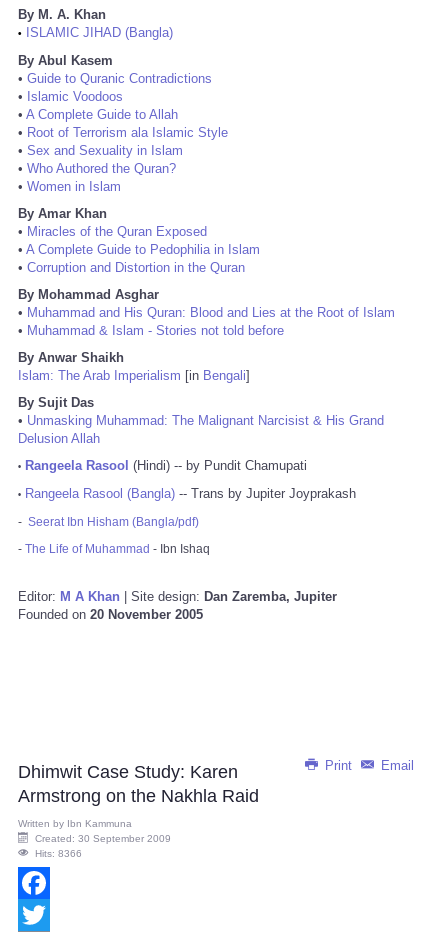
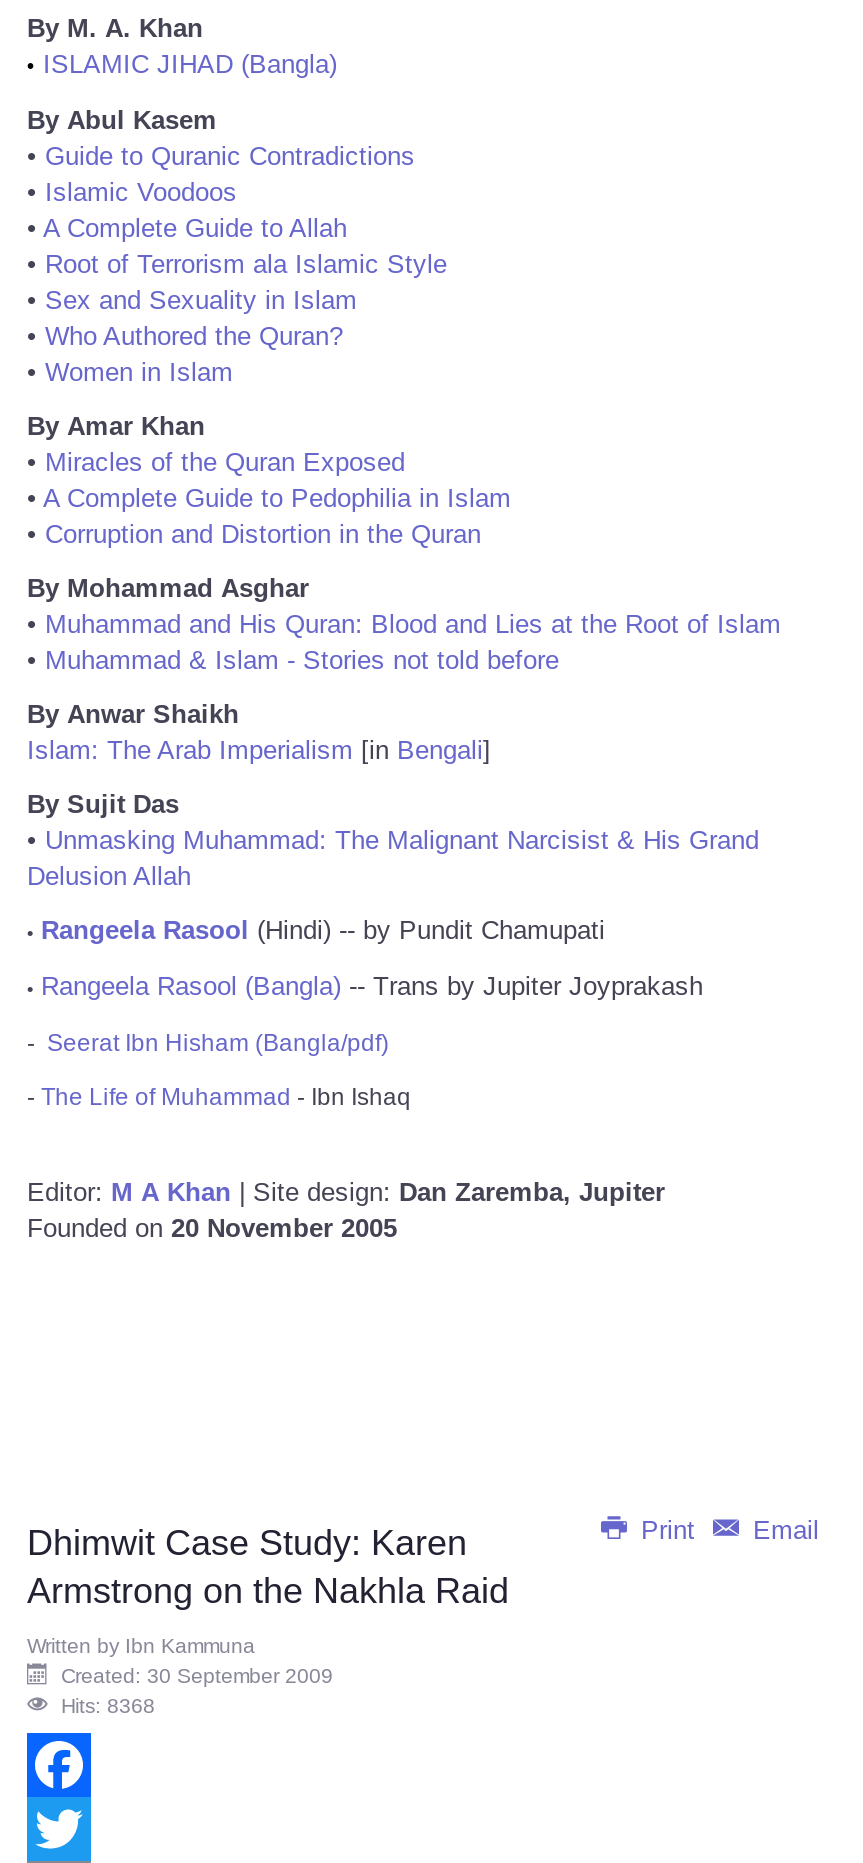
[35,848,82,859] Hits: 8366 -> [61,1695,155,1717] Hits: 8368

